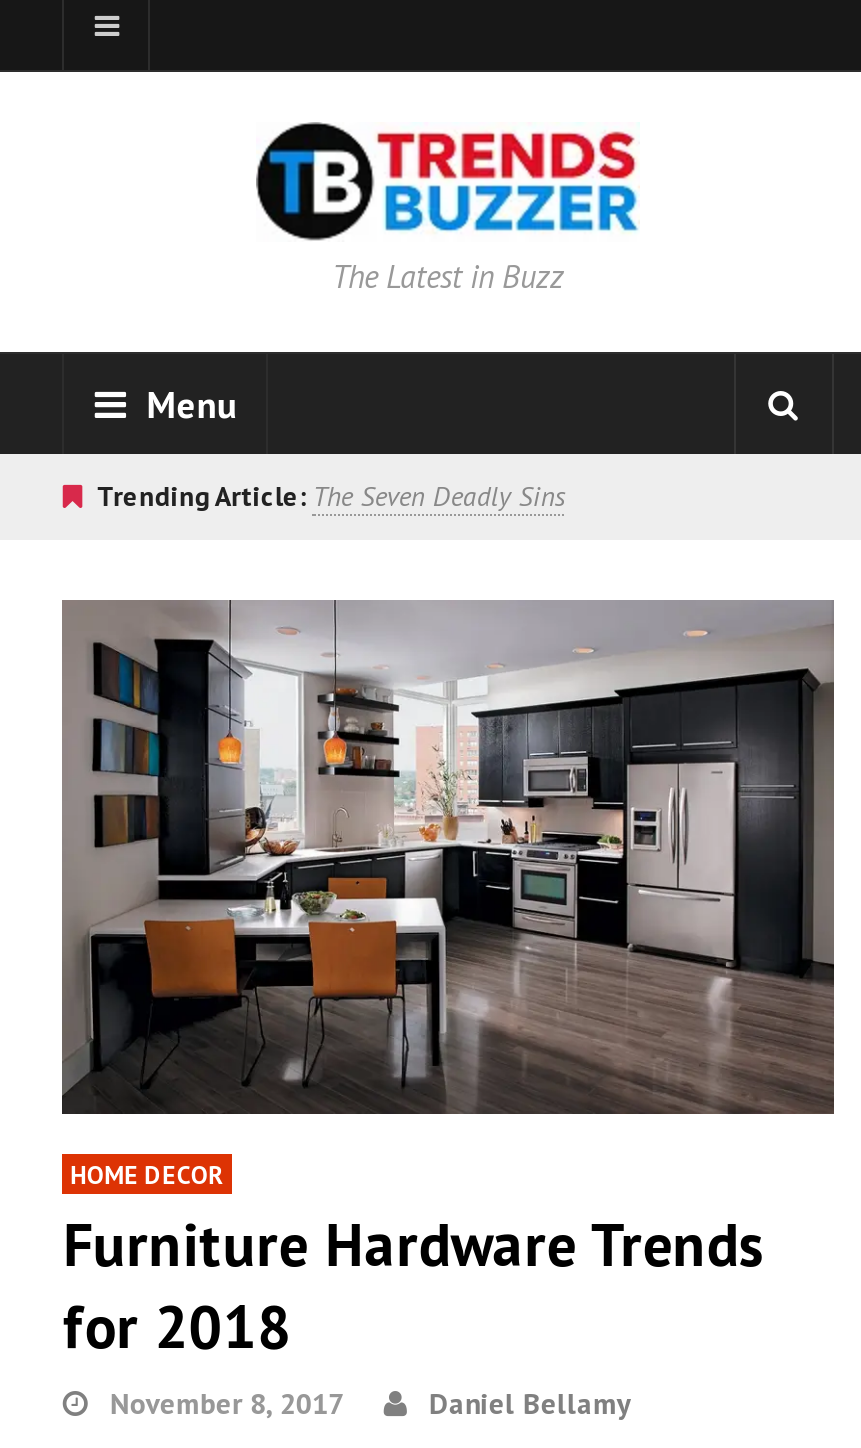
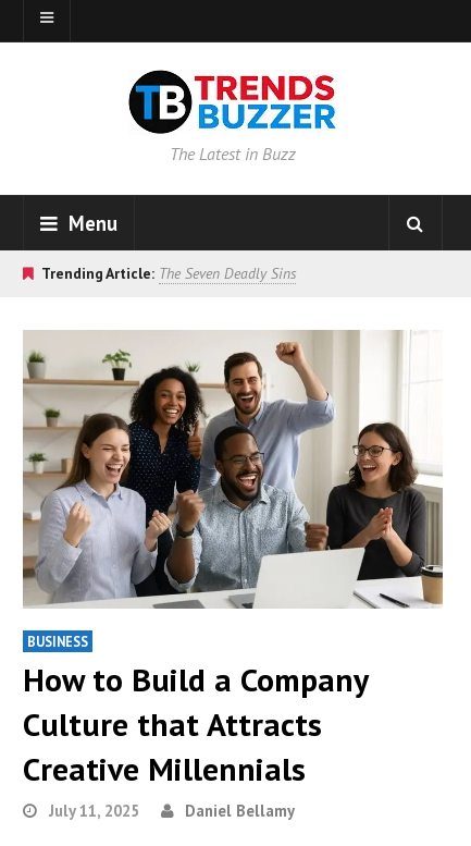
[62,600,836,1422] [image] | HOME DECOR | Furniture Hardware Trends | for 2018 | November 8, 2017 -> [23,331,444,821] [image] | BUSINESS | How to Build a Company | Culture that Attracts | Creative Millennials | July 11, 2025

